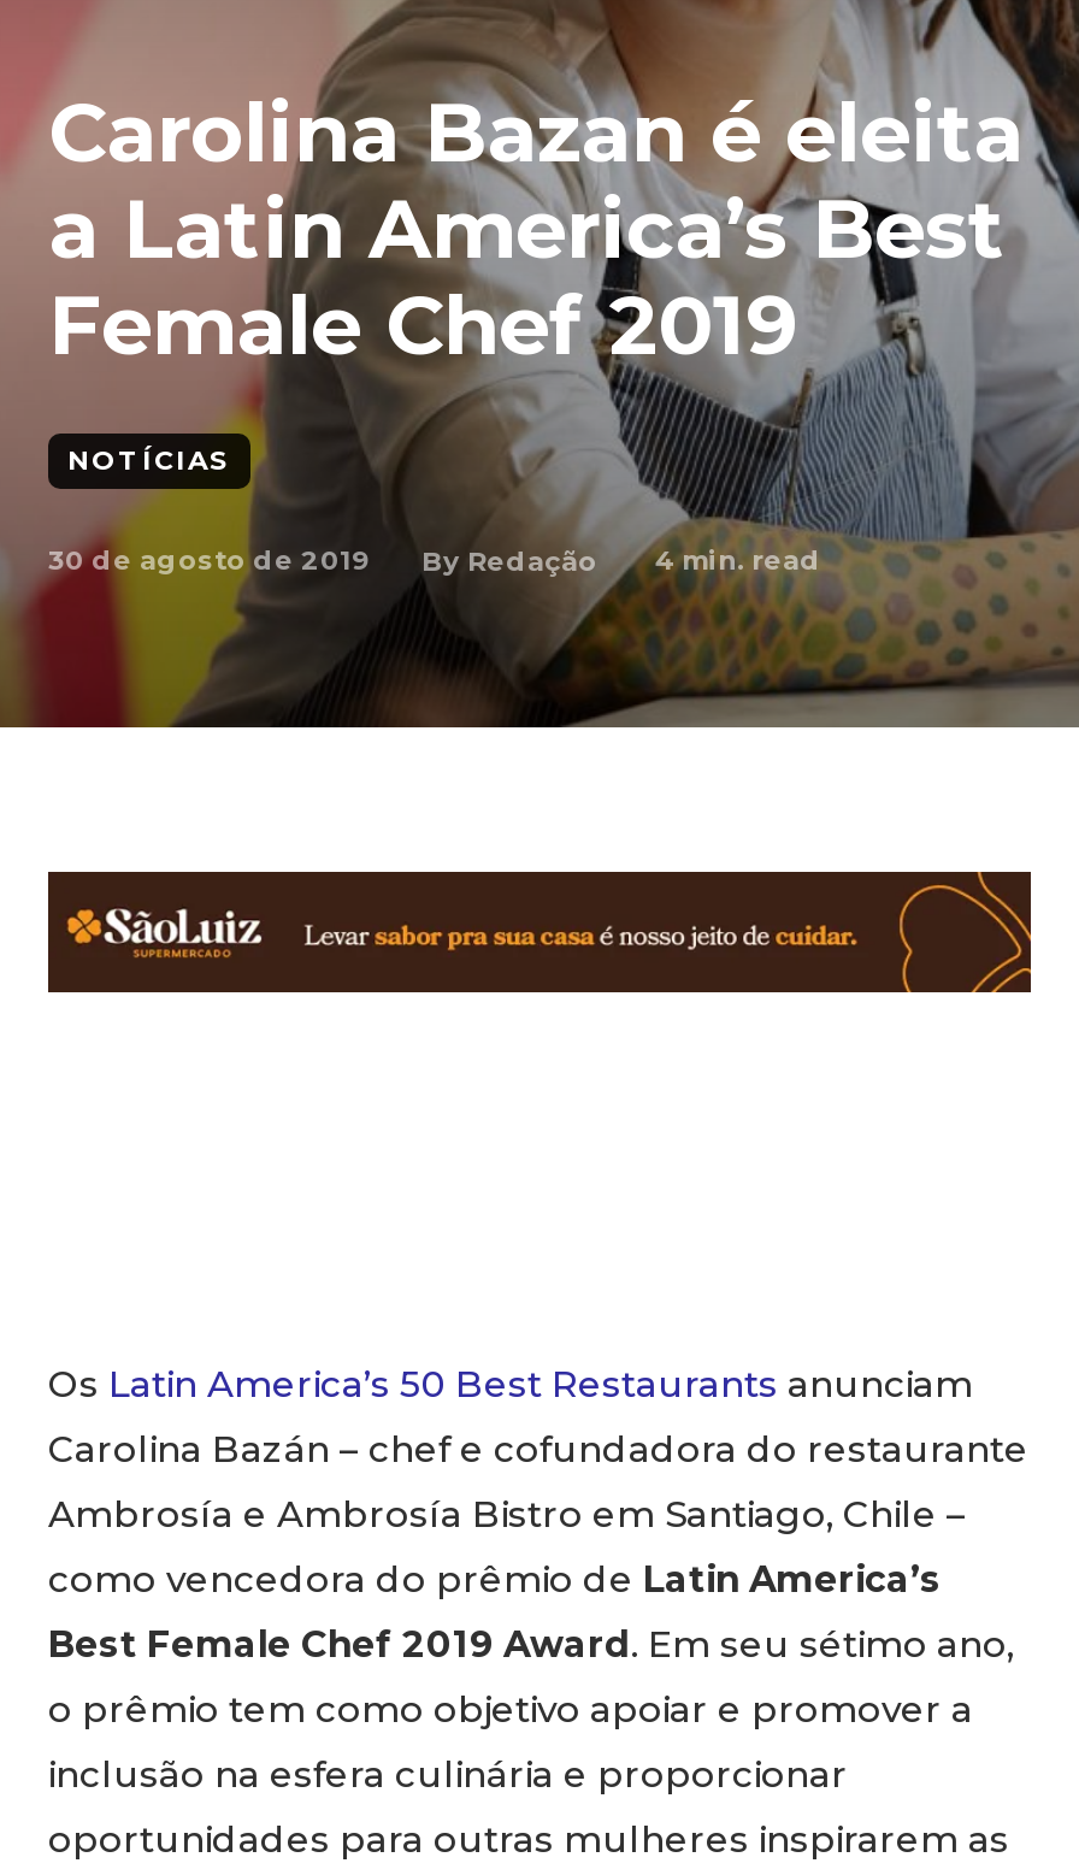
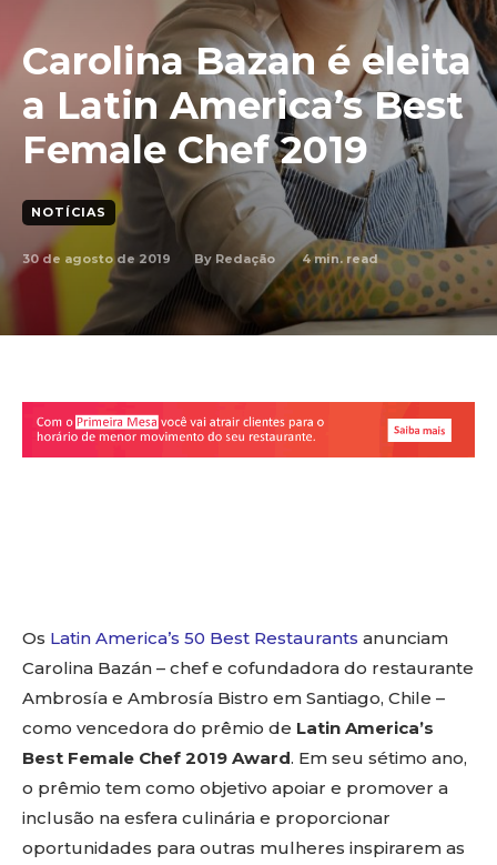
[46,869,1033,995] [image] -> [21,401,476,459] [image]

